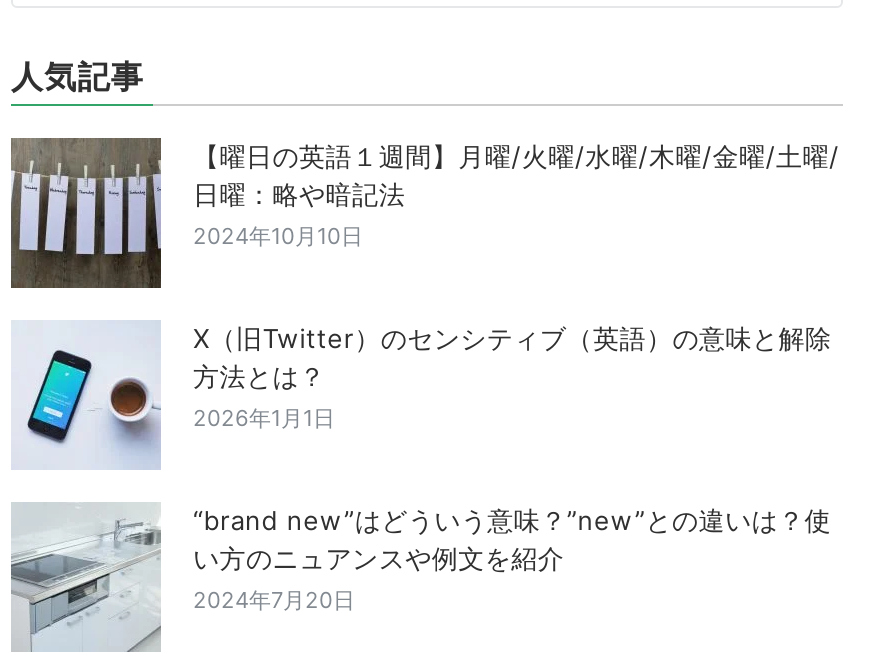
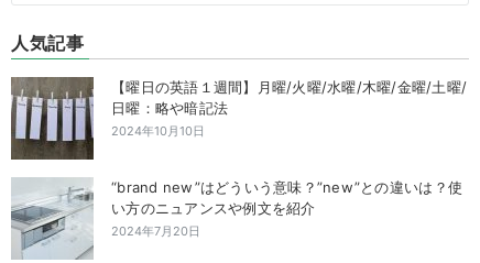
[11,322,832,468] [image] | X（旧Twitter）のセンシティブ（英語）の意味と解除 | 方法とは？ | 2026年1月1日 -> none

